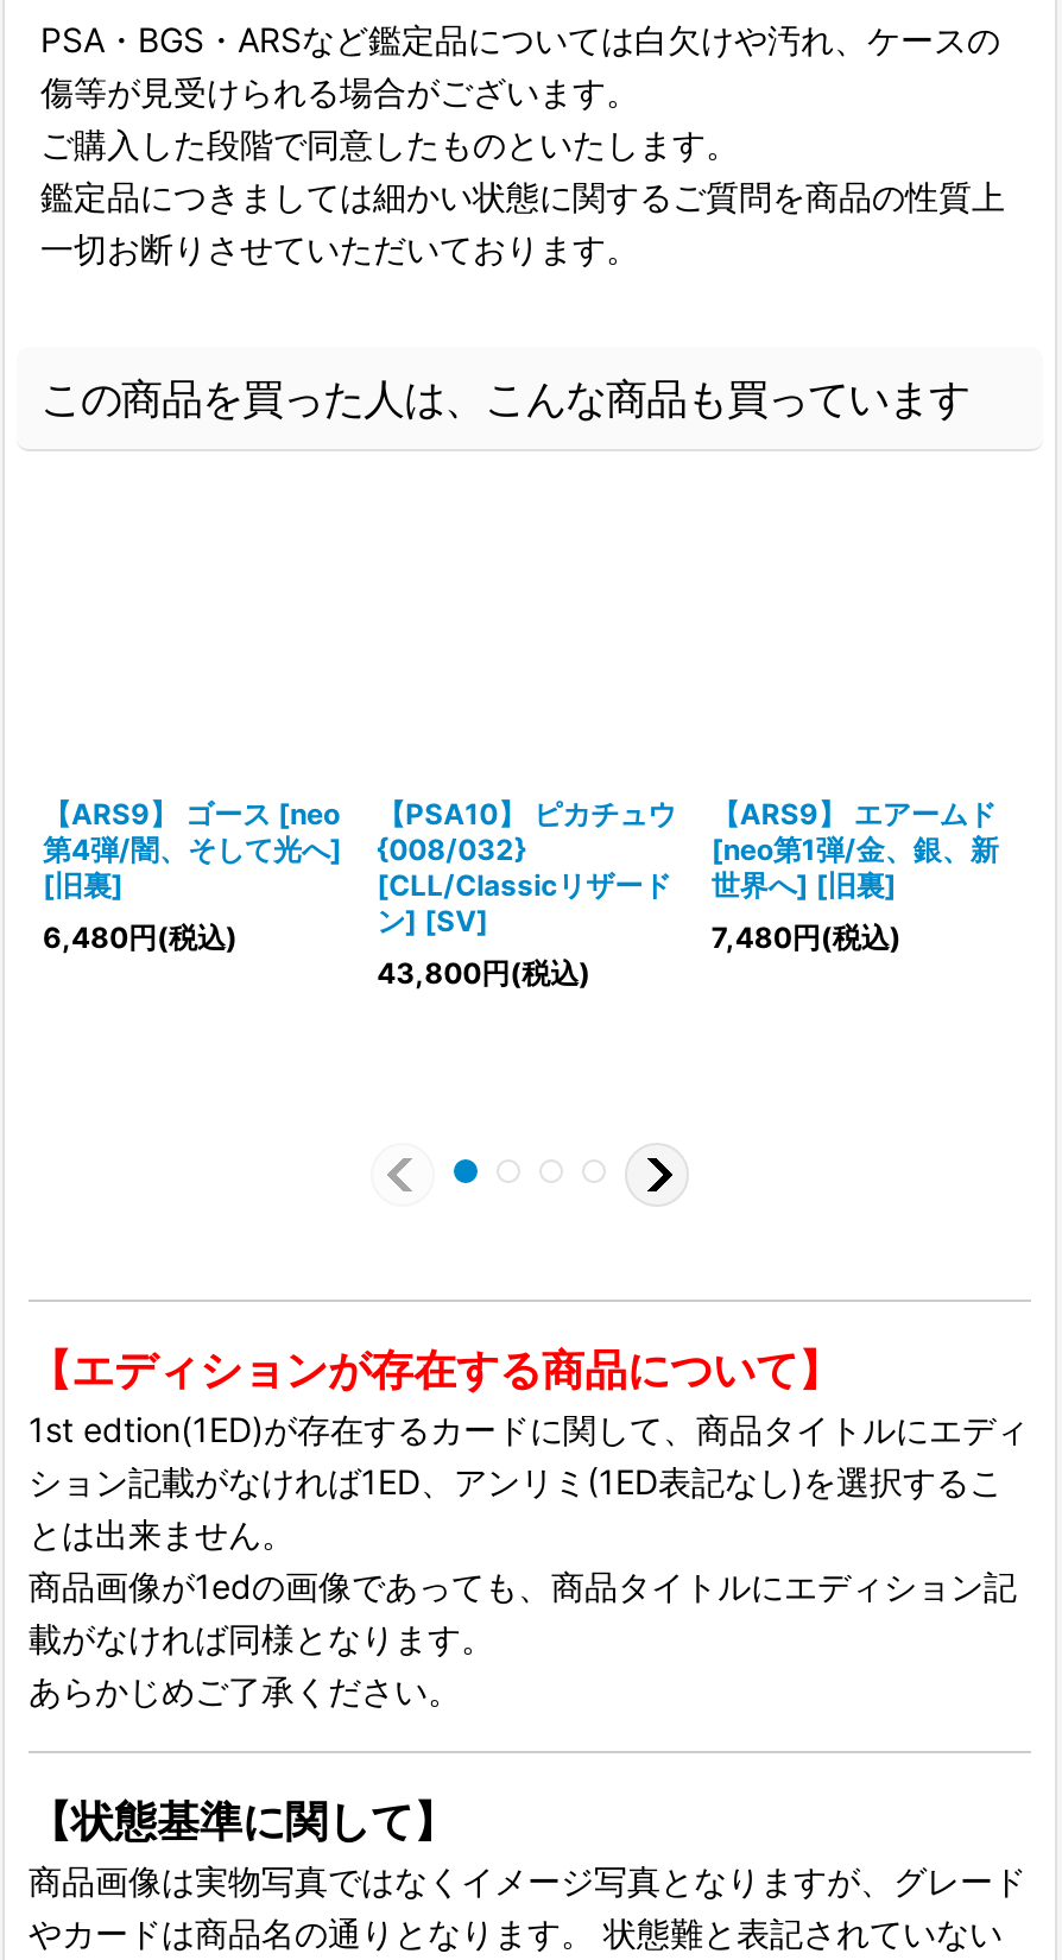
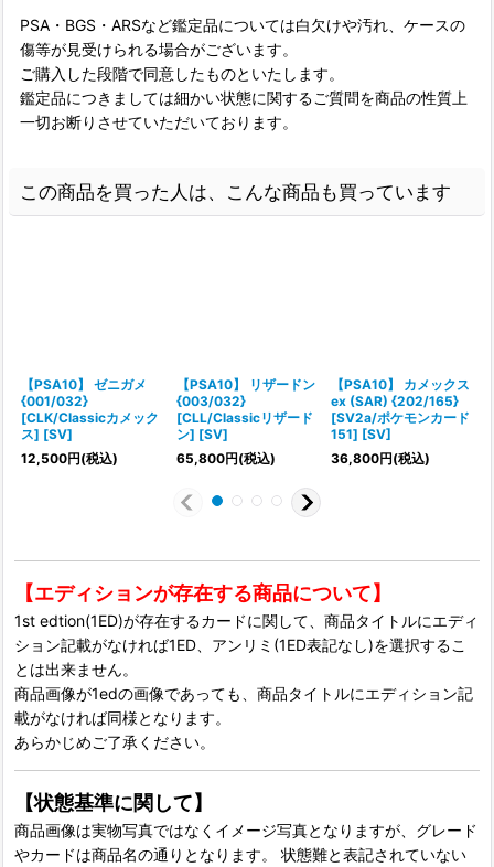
[43,796,342,903] 【ARS9】 ゴース [neo | 第4弾/闇、そして光へ] | [旧裏] -> [21,376,159,442] 【PSA10】 ゼニガメ | {001/032} | [CLK/Classicカメック | ス] [SV]
[377,796,676,867] 【PSA10】 ピカチュウ | {008/032} -> [176,376,315,409] 【PSA10】 リザードン | {003/032}
[711,796,999,903] 【ARS9】 エアームド | [neo第1弾/金、銀、新 | 世界へ] [旧裏] -> [331,376,470,442] 【PSA10】 カメックス | ex (SAR) {202/165} | [SV2a/ポケモンカード | 151] [SV]
[43,919,238,955] 6,480円(税込) -> [21,450,118,467] 12,500円(税込)
[711,919,901,955] 7,480円(税込) -> [331,450,430,467] 36,800円(税込)
[377,955,591,991] 43,800円(税込) -> [176,450,275,467] 65,800円(税込)

